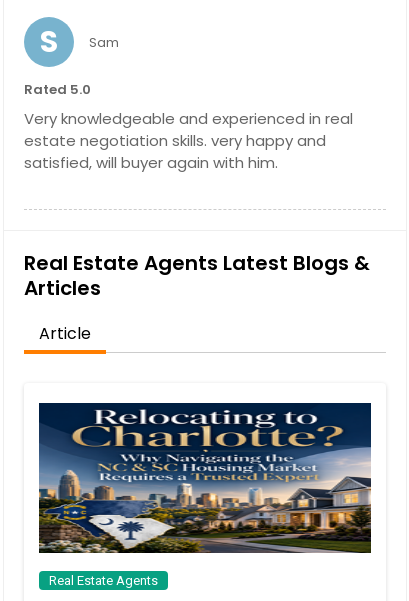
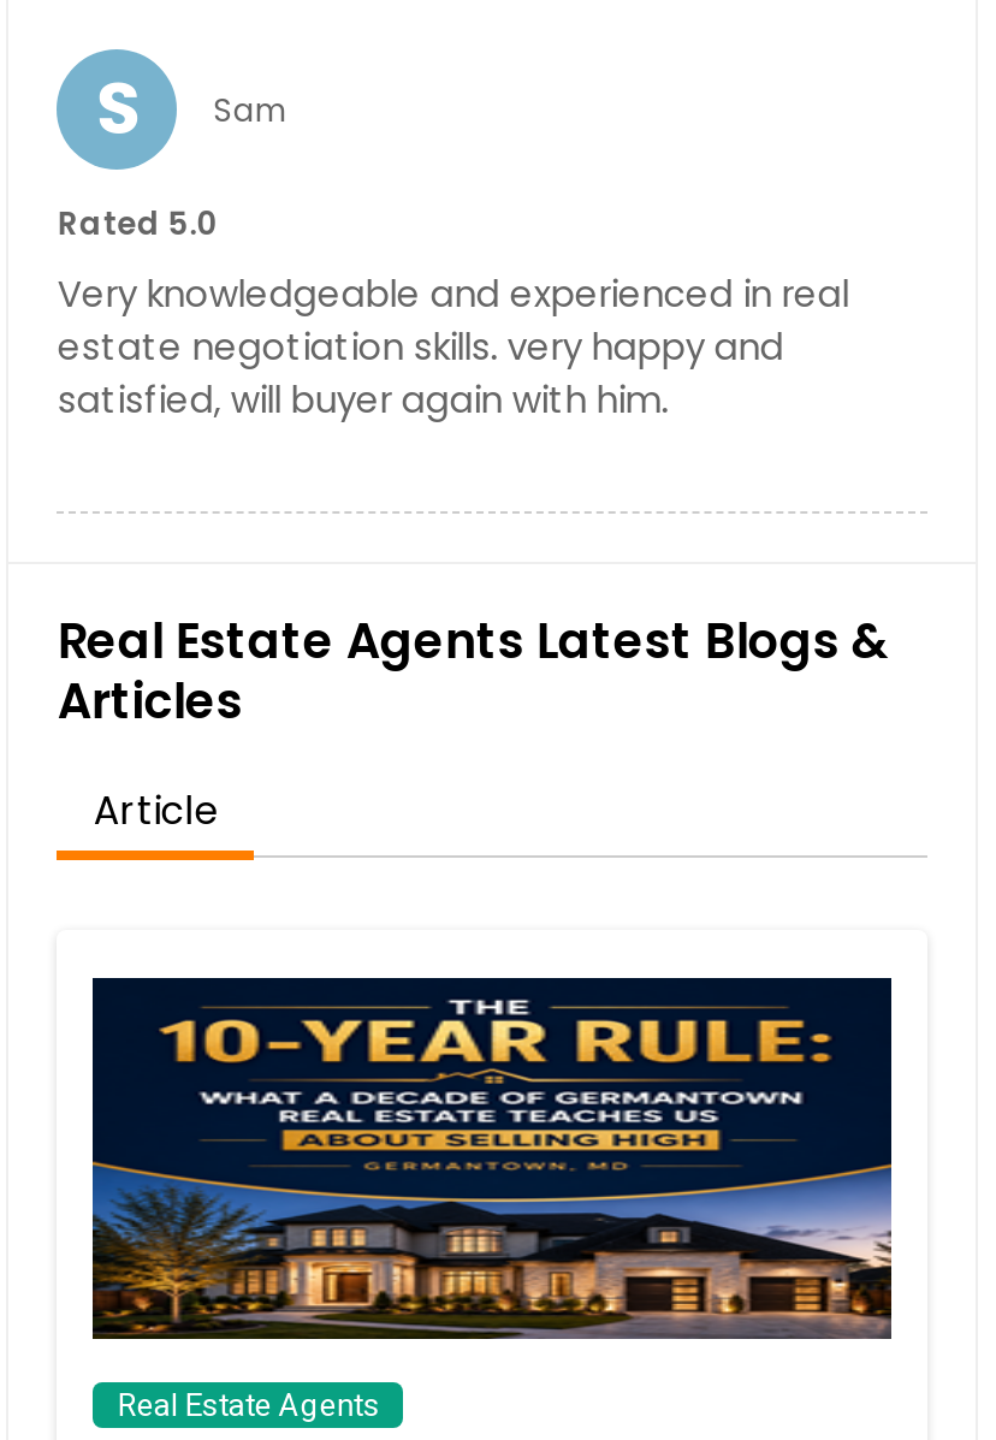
[38,408,372,554] [image] -> [90,992,894,1339] [image]

